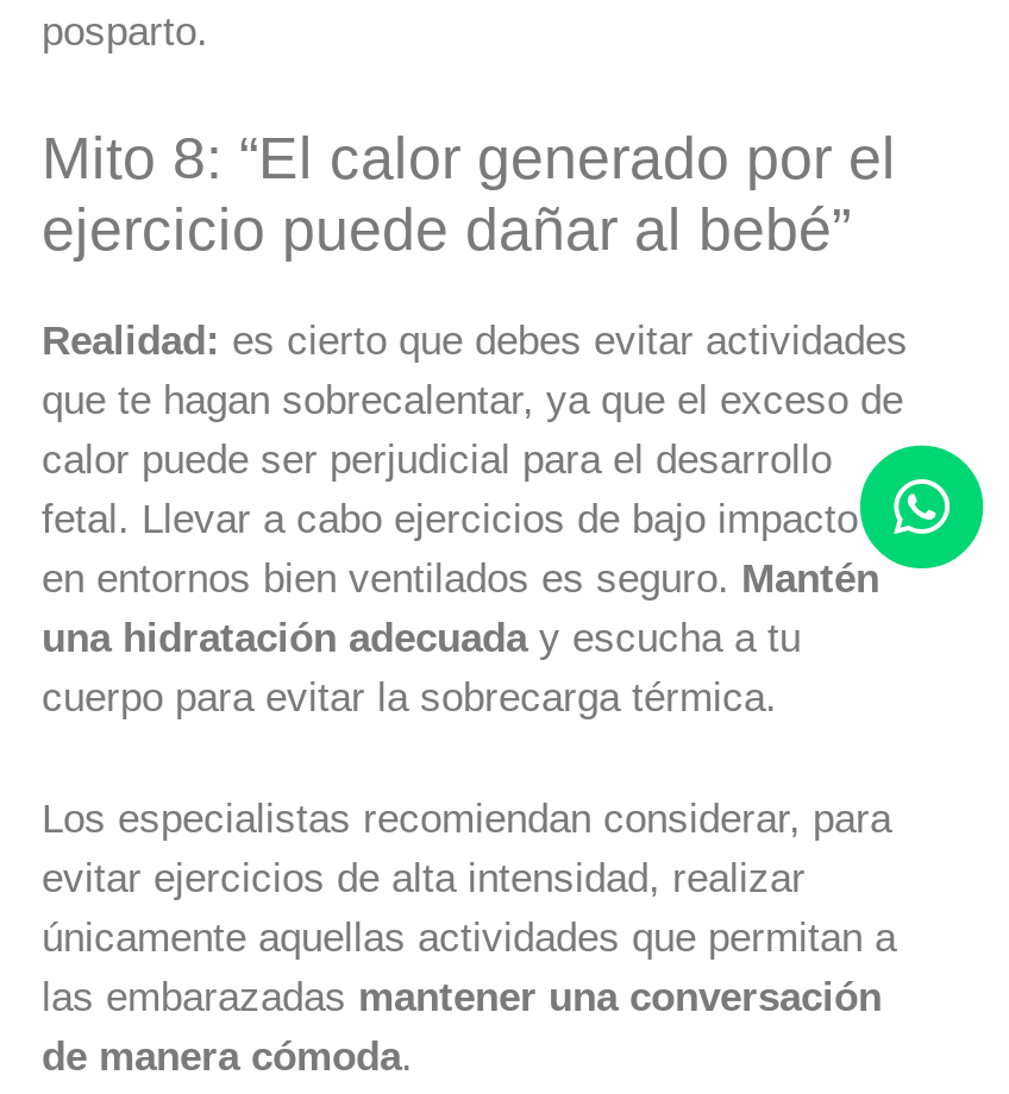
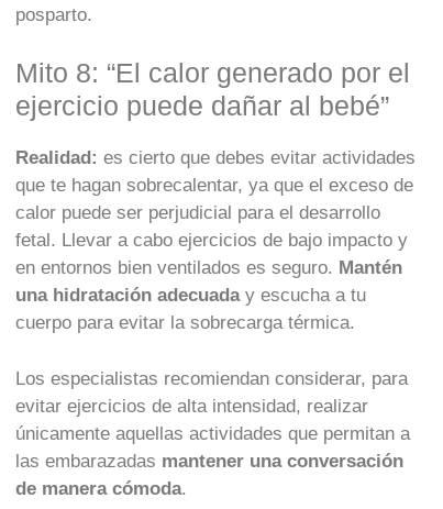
[858,442,986,571] [image] -> none

